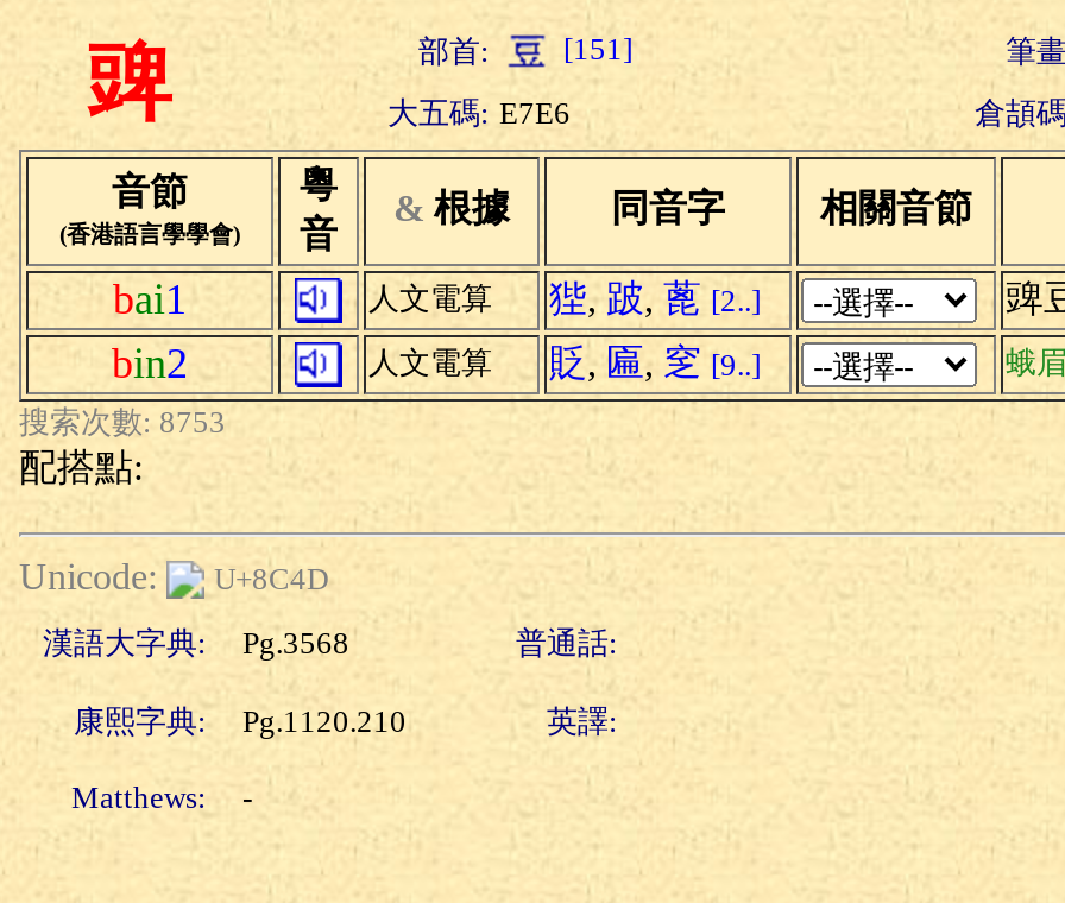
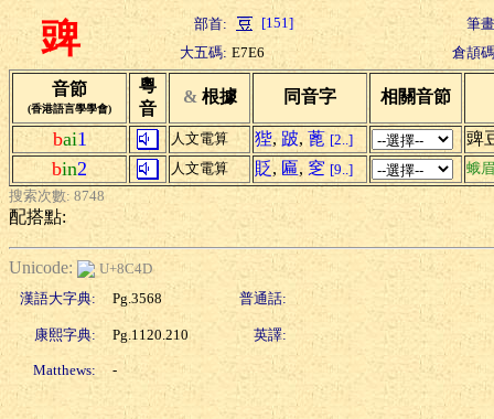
[19,404,226,440] 搜索次數: 8753 -> [9,187,105,204] 搜索次數: 8748

